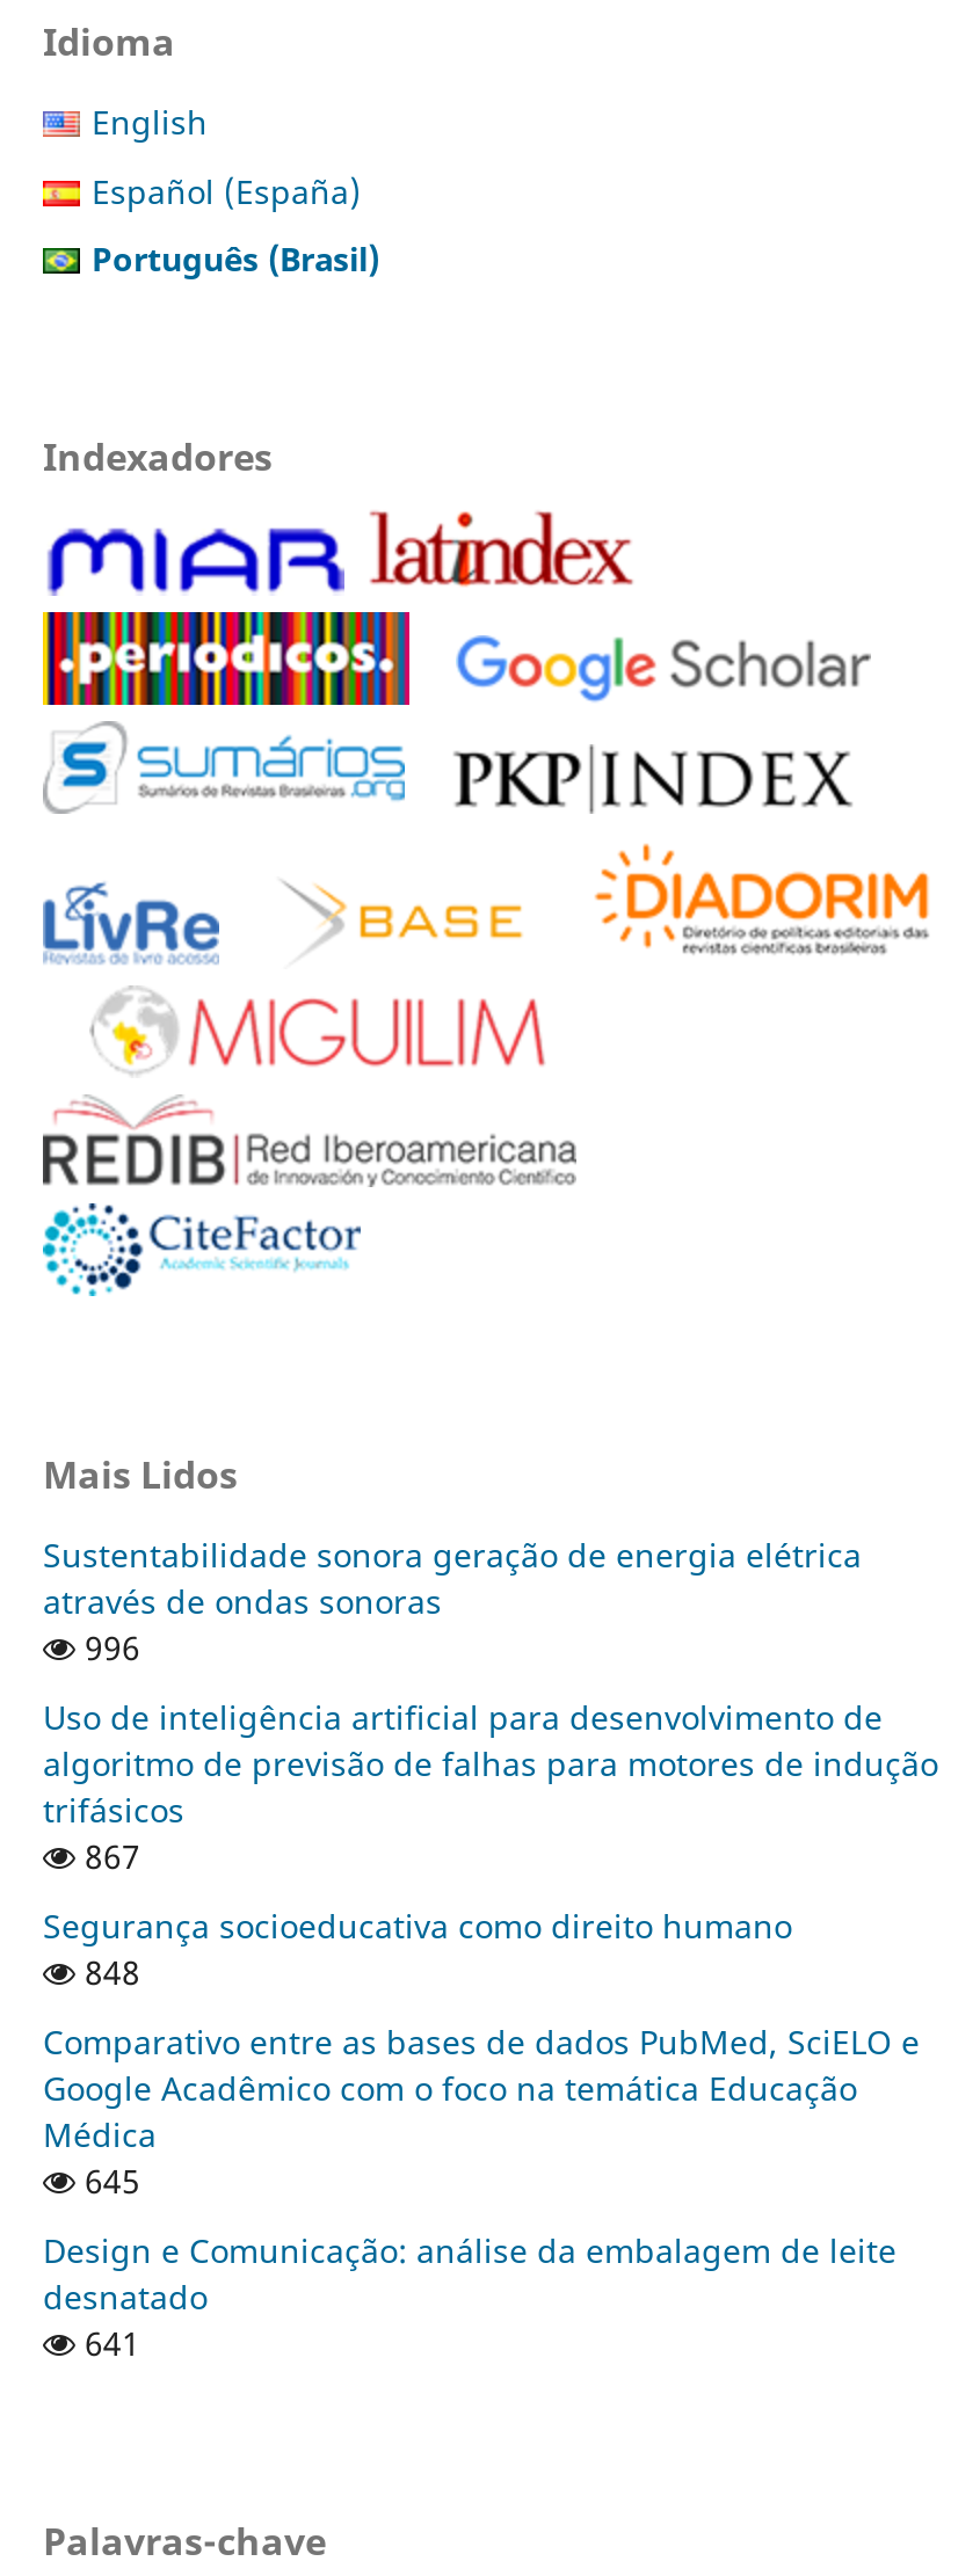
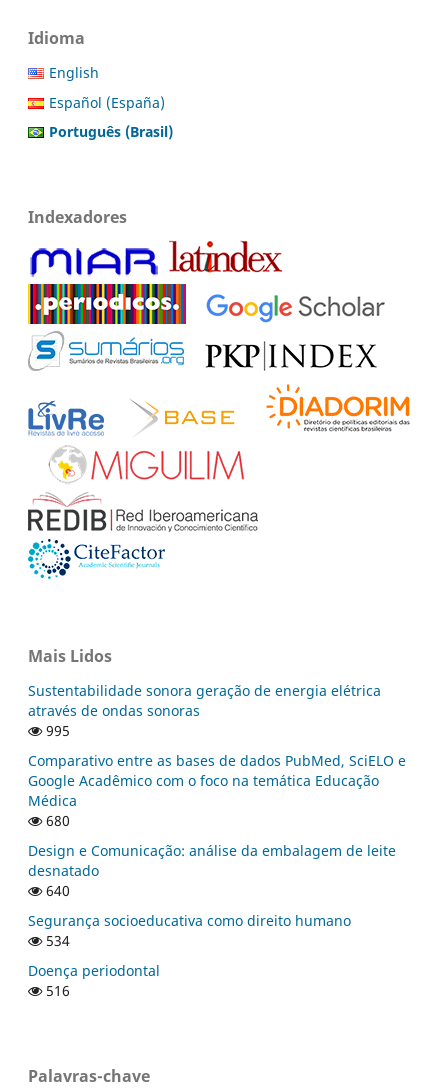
[43,1626,938,1995] 996 | Uso de inteligência artificial para desenvolvimento de | algoritmo de previsão de falhas para motores de indução | trifásicos | 867 | 848 -> [42,721,70,740] 995
moved [43,1905,792,1949] -> [28,911,351,930]: Segurança socioeducativa como direito humano
moved [43,2020,920,2157] -> [28,751,406,810]: Comparativo entre as bases de dados PubMed, SciELO e | Google Acadêmico com o foco na temática Educação | Médica
[75,2159,140,2203] 645 -> [42,811,70,830] 680
moved [43,2229,896,2319] -> [28,841,396,880]: Design e Comunicação: análise da embalagem de leite | desnatado
[75,2322,140,2366] 641 -> [28,881,160,1000] 640 | 534 | Doença periodontal | 516

